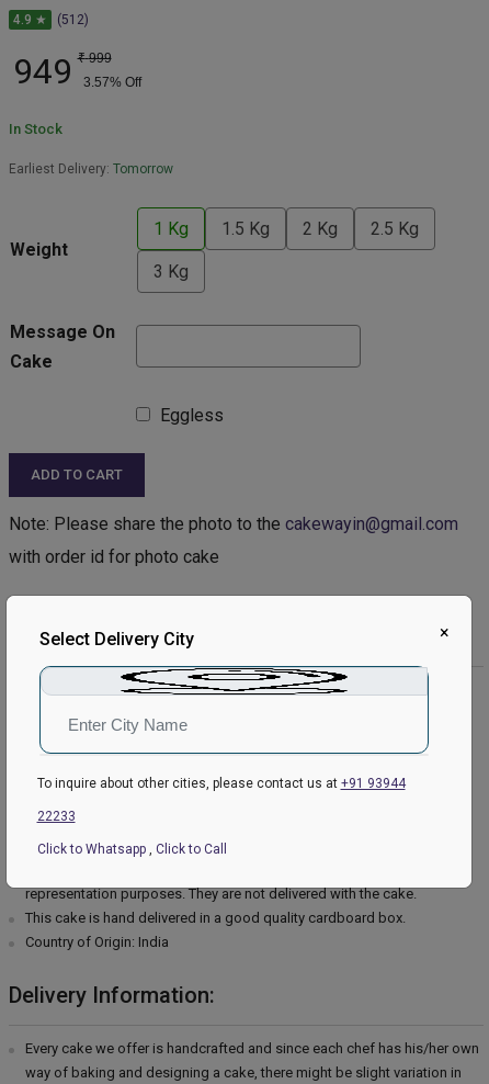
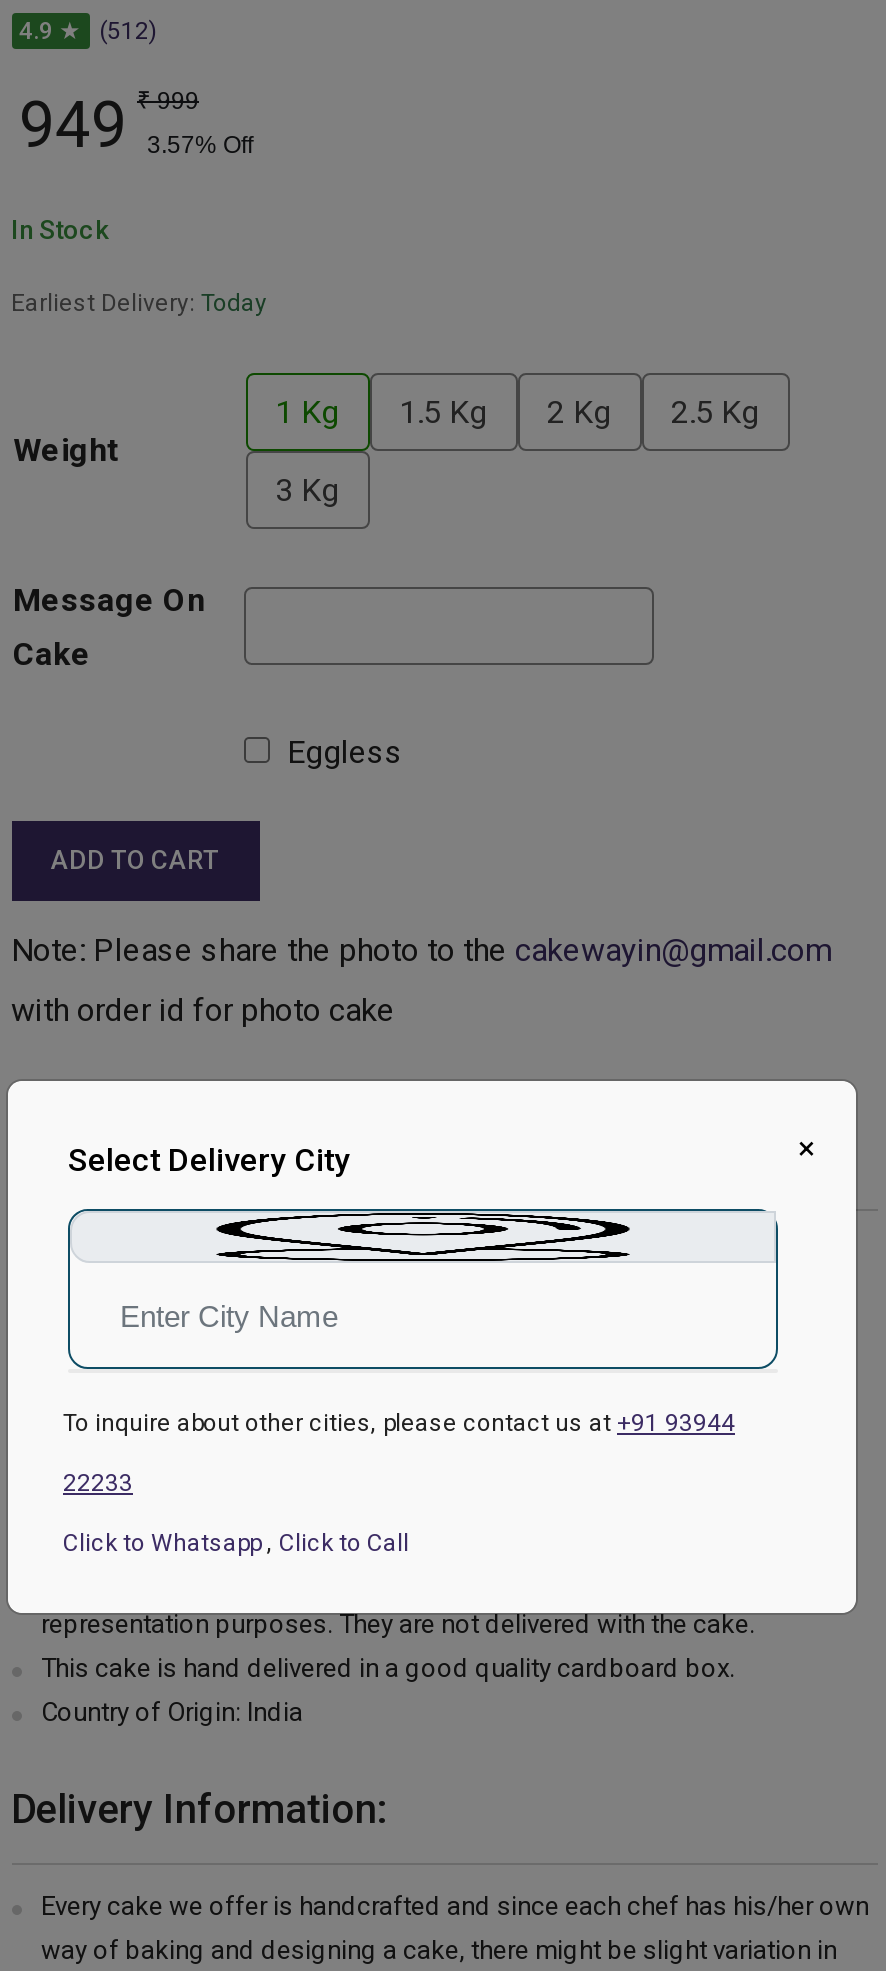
[8,161,173,176] Earliest Delivery: Tomorrow -> [11,288,267,316] Earliest Delivery: Today

